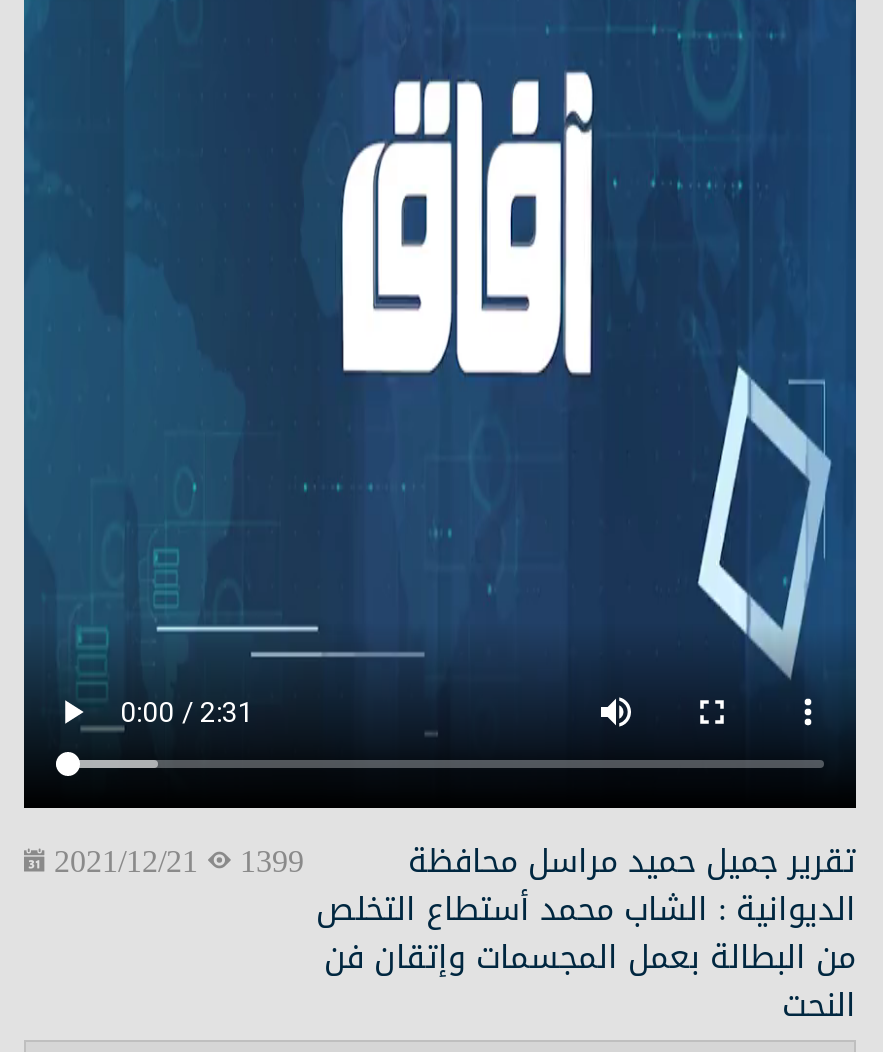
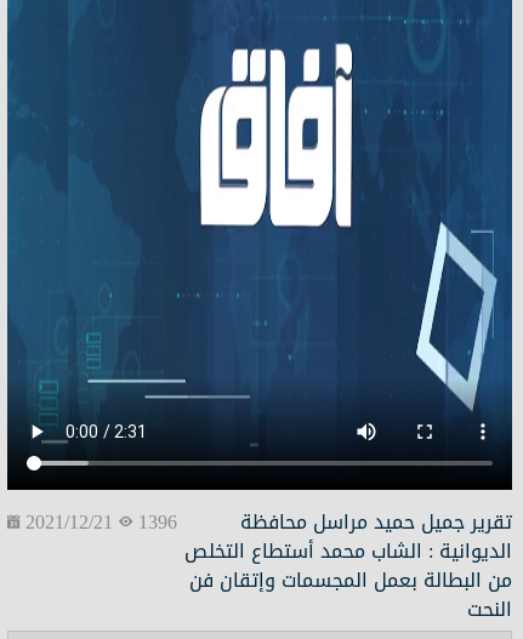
[54,830,856,892] تقريرجميل حميد مراسل محافظة 1399 2021/12/21 -> [25,503,512,541] تقريرجميل حميد مراسل محافظة 1396 2021/12/21

